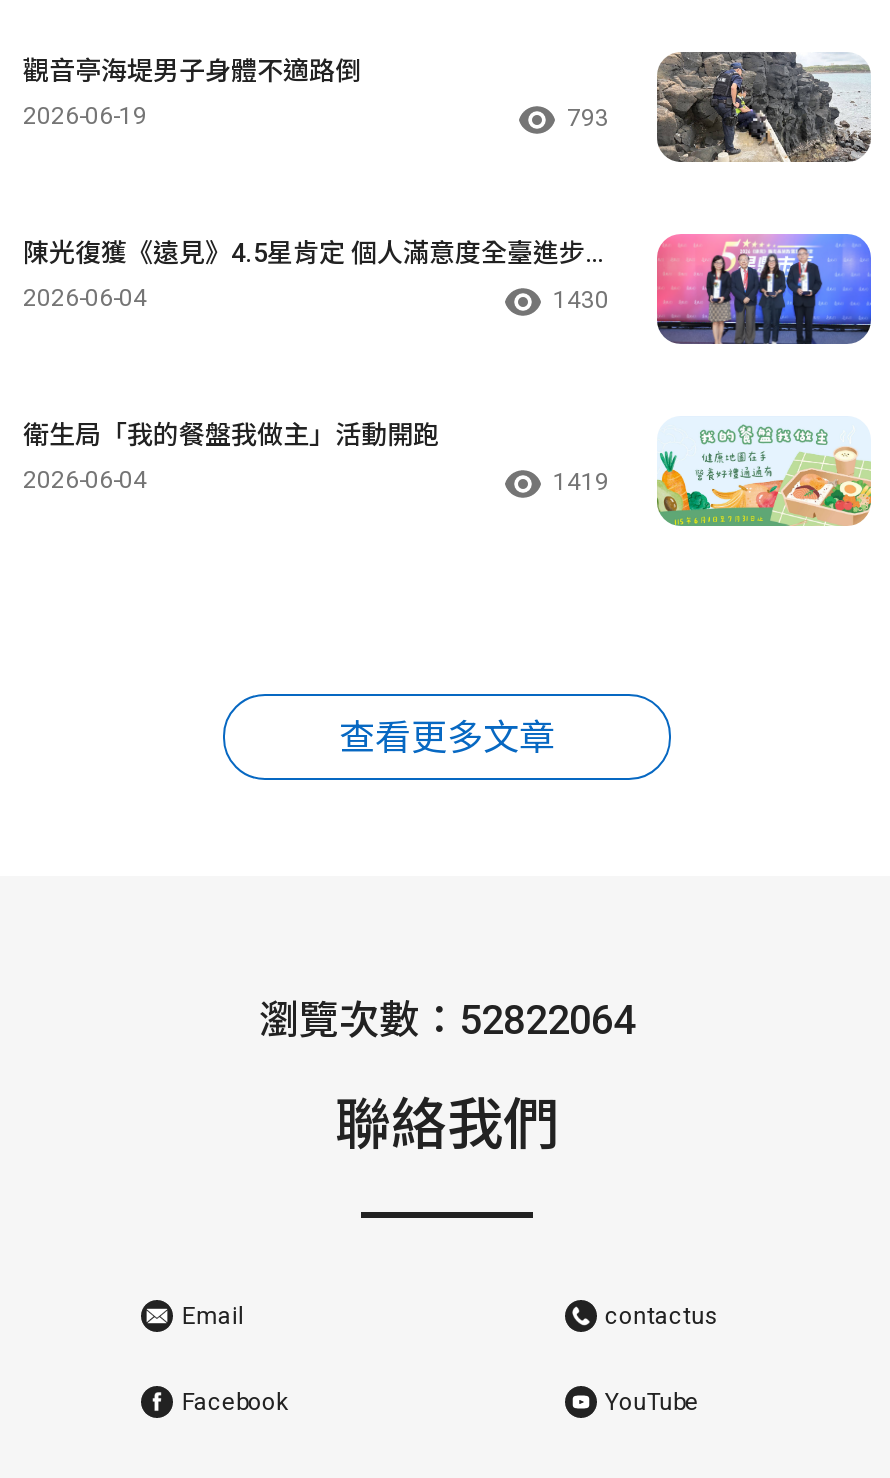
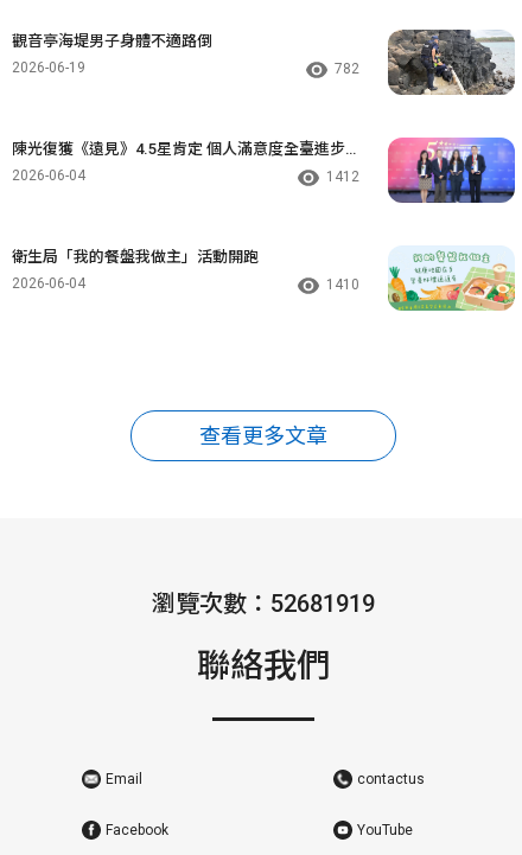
[567,105,609,133] 793 -> [335,61,359,78] 782
[553,287,609,315] 1430 -> [326,169,359,185] 1412
[553,469,609,497] 1419 -> [326,277,359,293] 1410
[259,996,635,1044] 瀏覽次數：52822064 -> [152,589,375,618] 瀏覽次數：52681919

